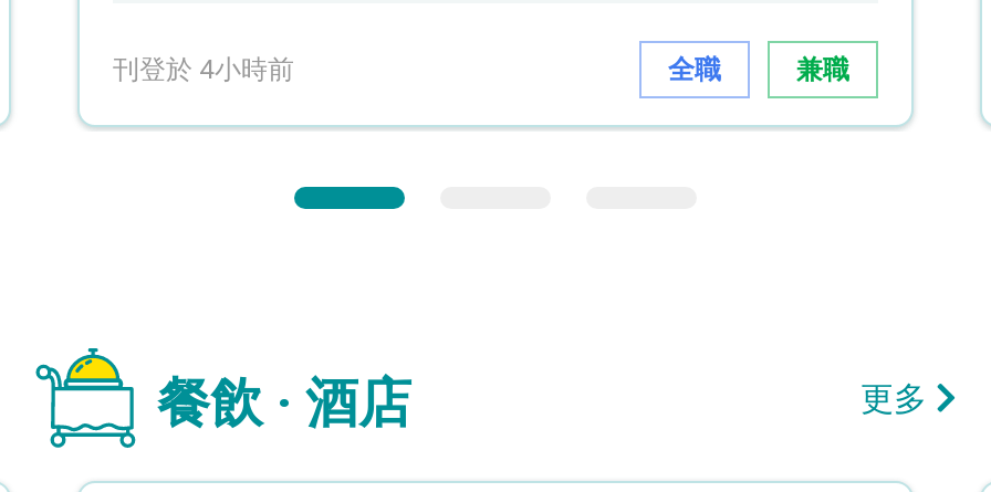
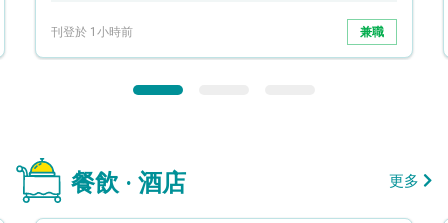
[113,53,721,84] 刊登於 4小時前 | 全職 -> [51,24,133,38] 刊登於 1小時前

